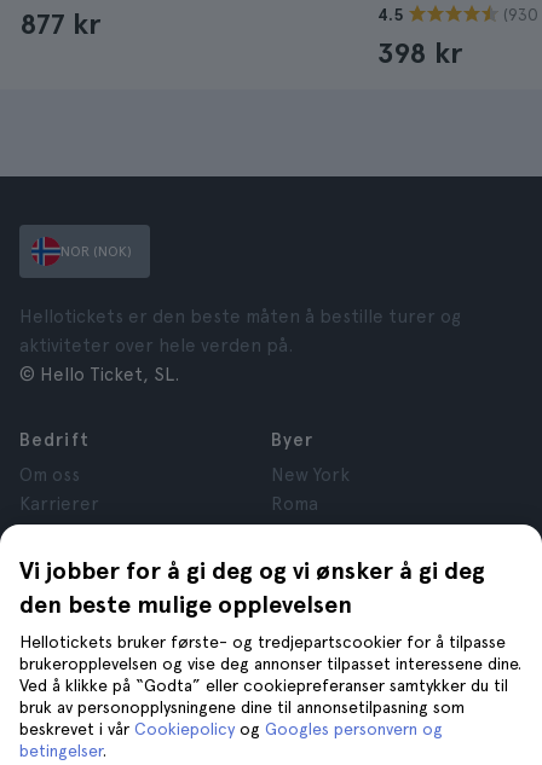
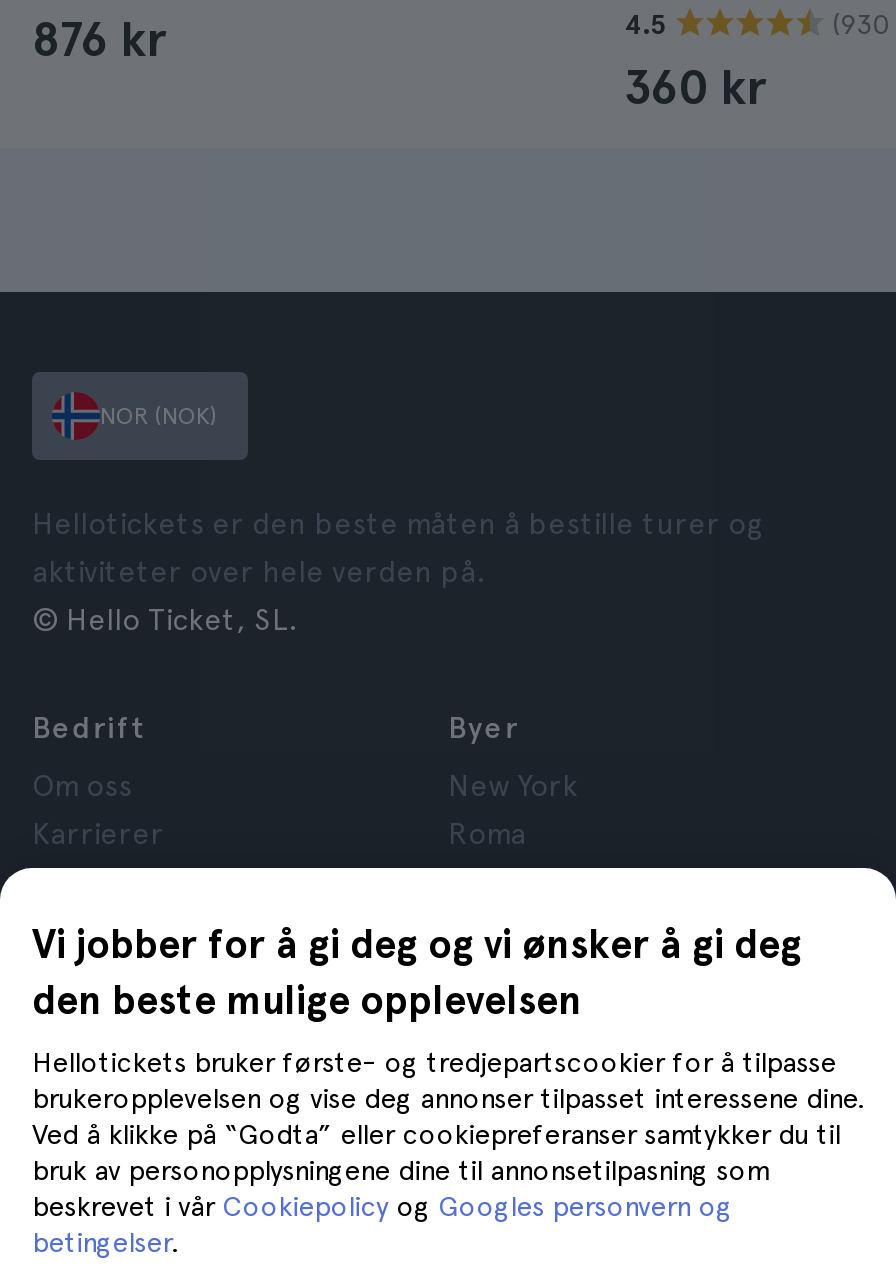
[19,6,100,41] 877 kr -> [32,10,166,68] 876 kr
[377,35,462,70] 398 kr -> [624,58,766,116] 360 kr

